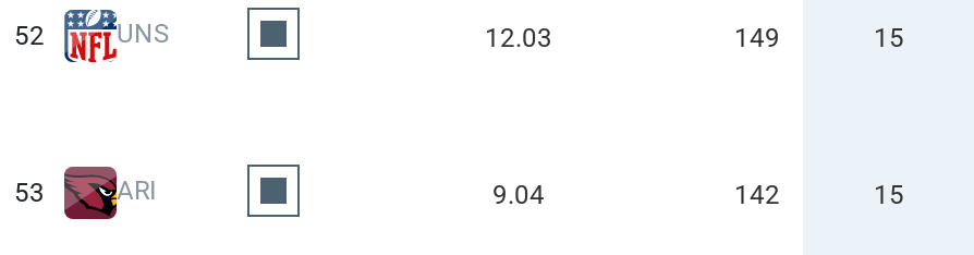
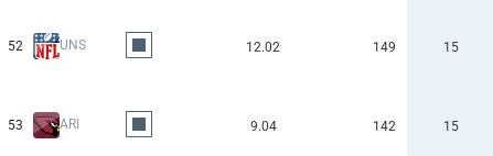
[485,23,552,53] 12.03 -> [246,40,280,55] 12.02

